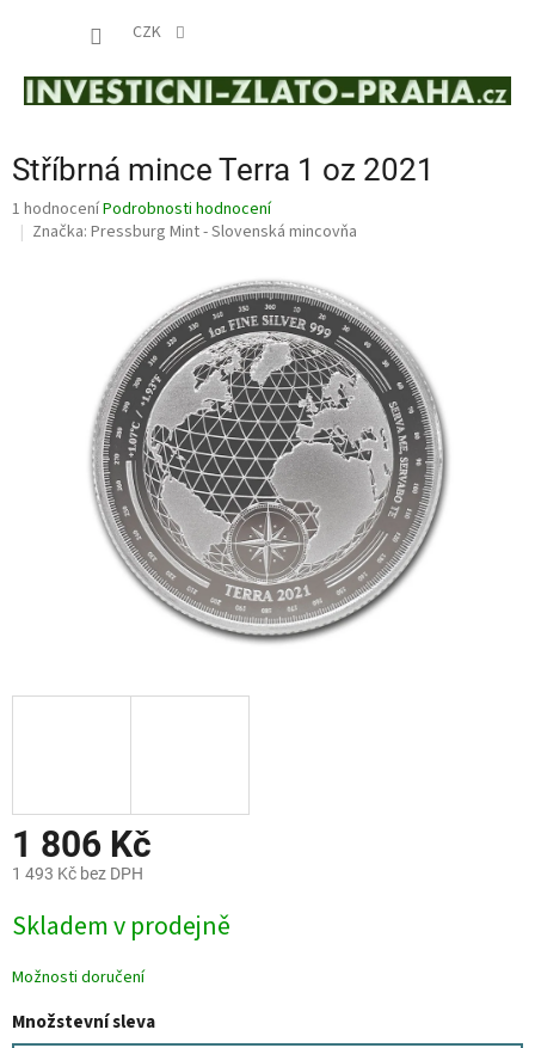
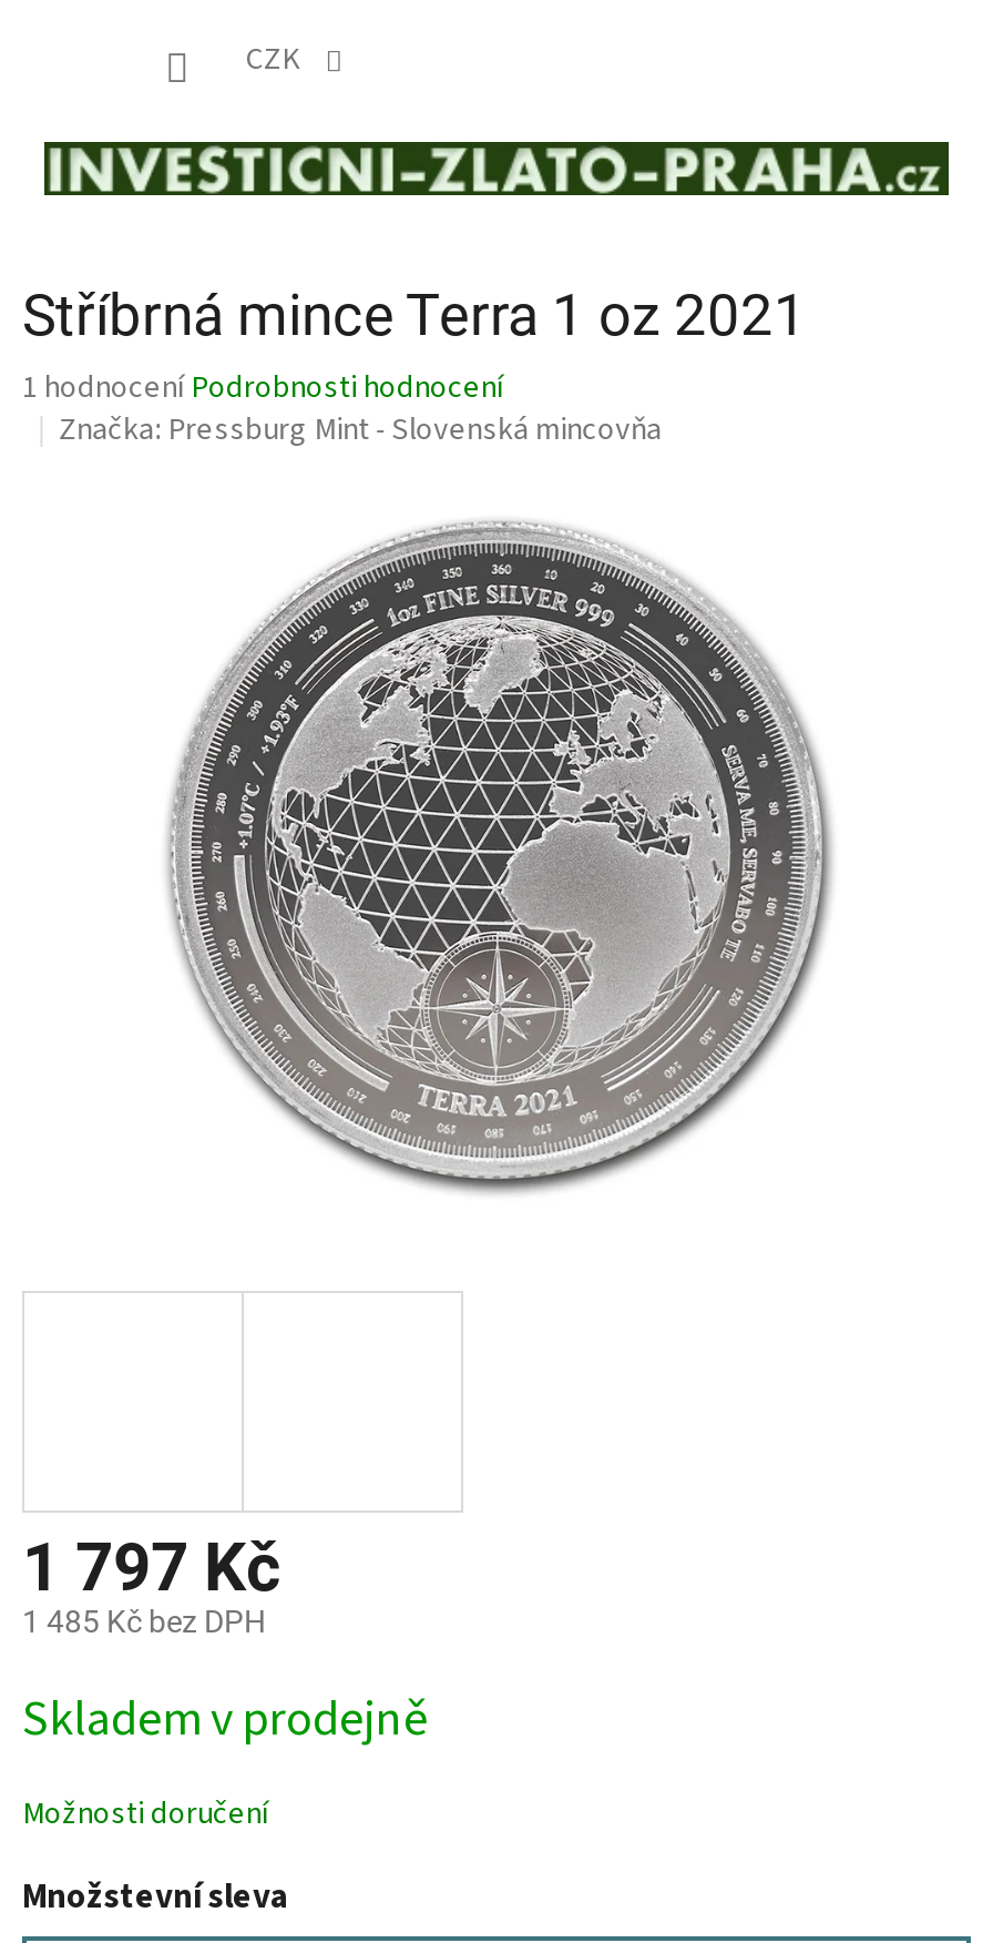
[12,823,152,865] 1 806 Kč -> [22,1528,281,1606] 1 797 Kč
[12,864,143,883] 1 493 Kč bez DPH -> [22,1604,266,1639] 1 485 Kč bez DPH

